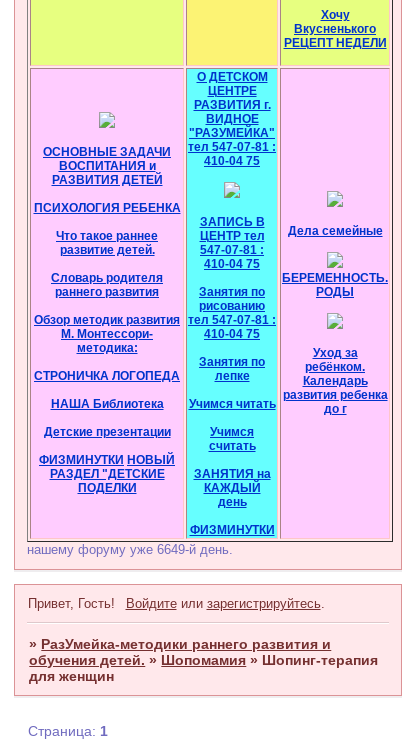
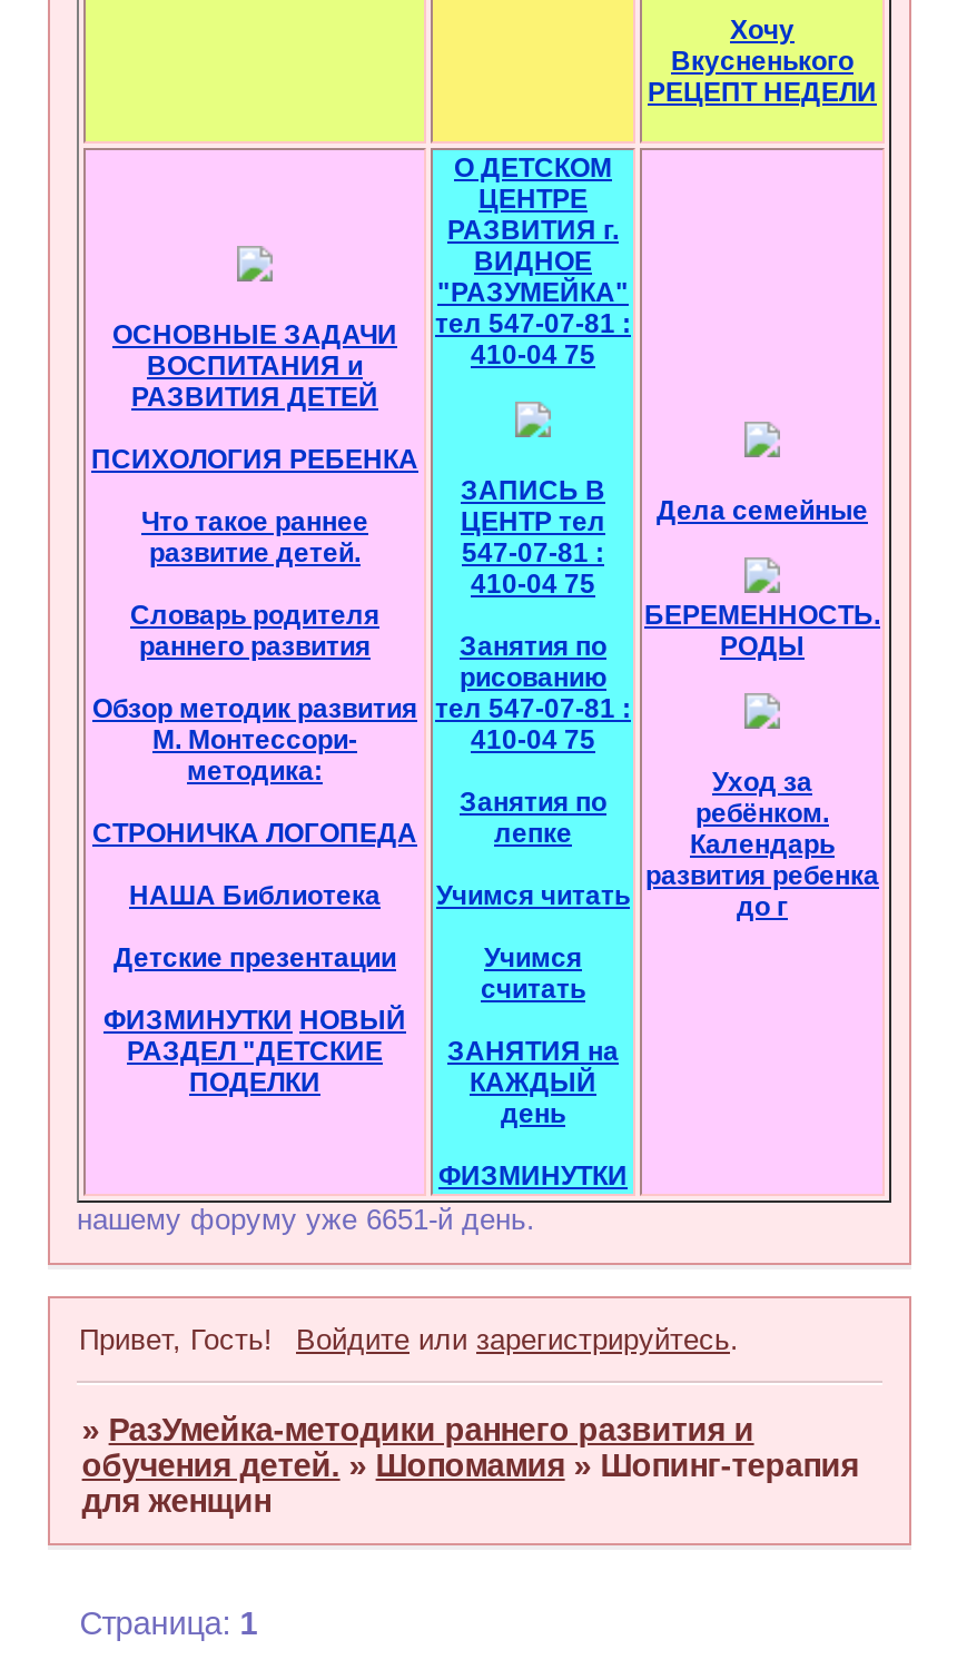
[27,542,233,557] нашему форуму уже 6649-й день. -> [77,1203,535,1237] нашему форуму уже 6651-й день.

